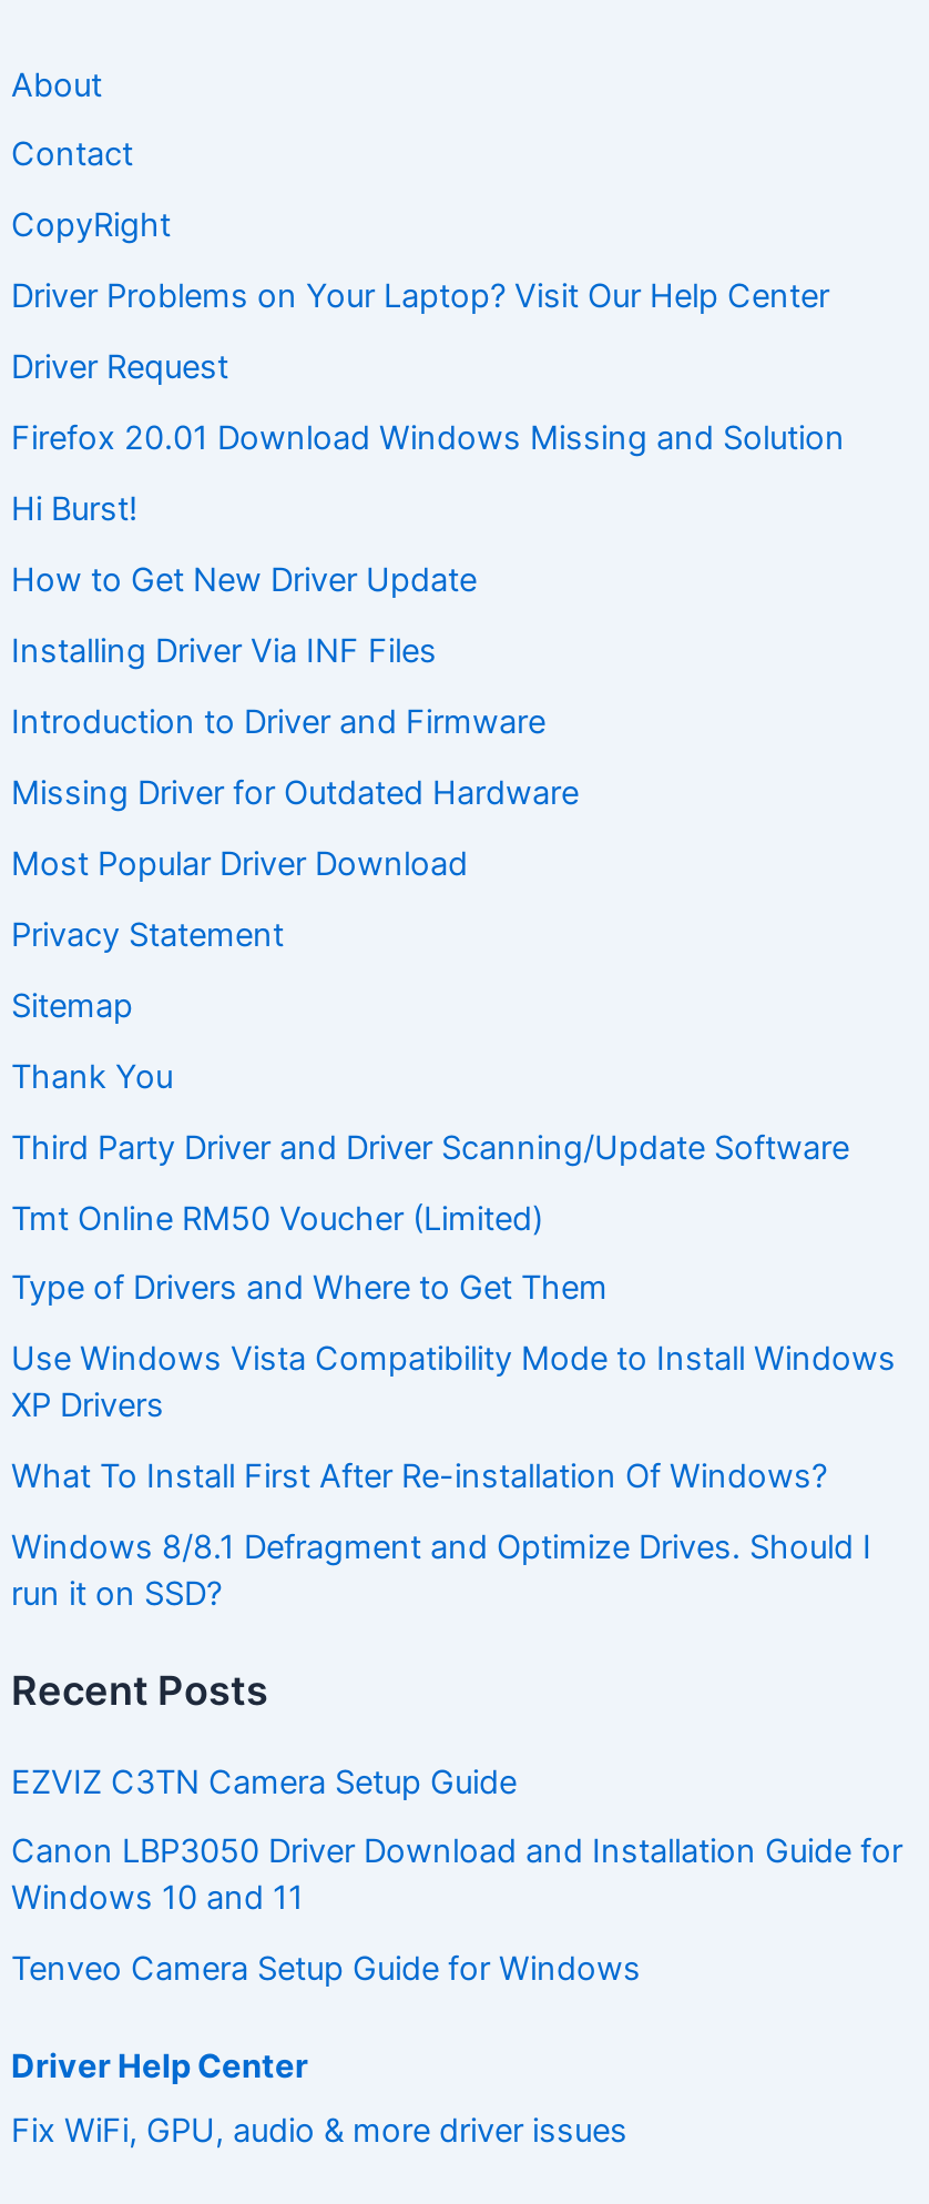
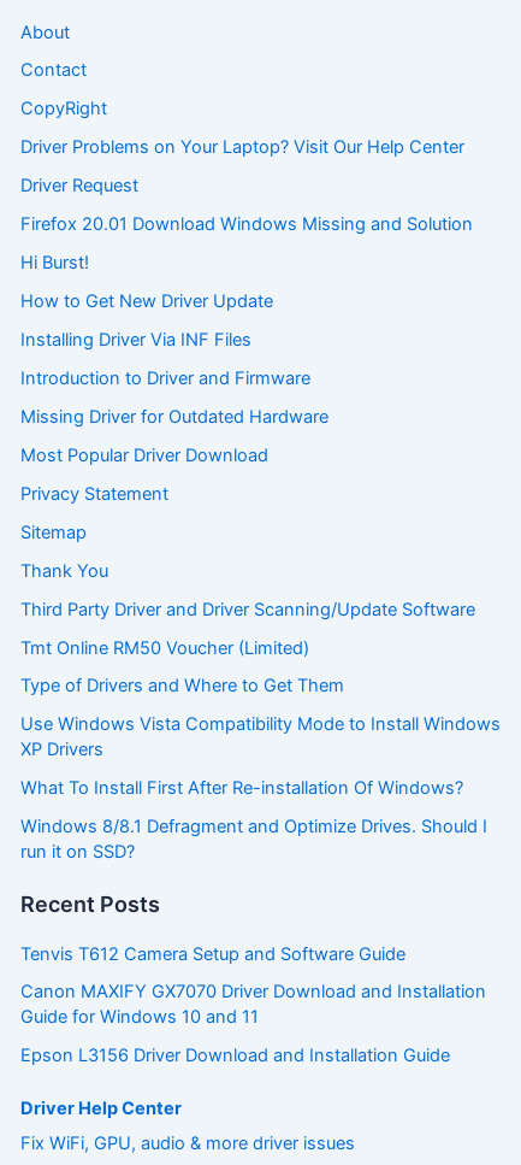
[11,1761,517,1801] EZVIZ C3TN Camera Setup Guide -> [21,943,406,964] Tenvis T612 Camera Setup and Software Guide
[11,1832,902,1919] Canon LBP3050 Driver Download and Installation Guide for | Windows 10 and 11 -> [21,981,487,1028] Canon MAXIFY GX7070 Driver Download and Installation | Guide for Windows 10 and 11
[11,1950,641,1990] Tenveo Camera Setup Guide for Windows -> [21,1045,451,1067] Epson L3156 Driver Download and Installation Guide

